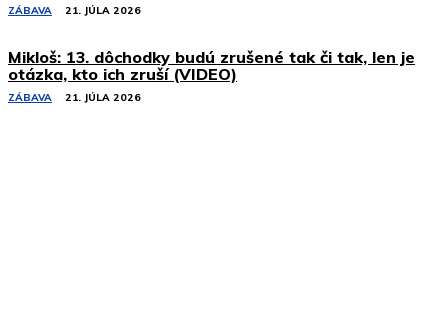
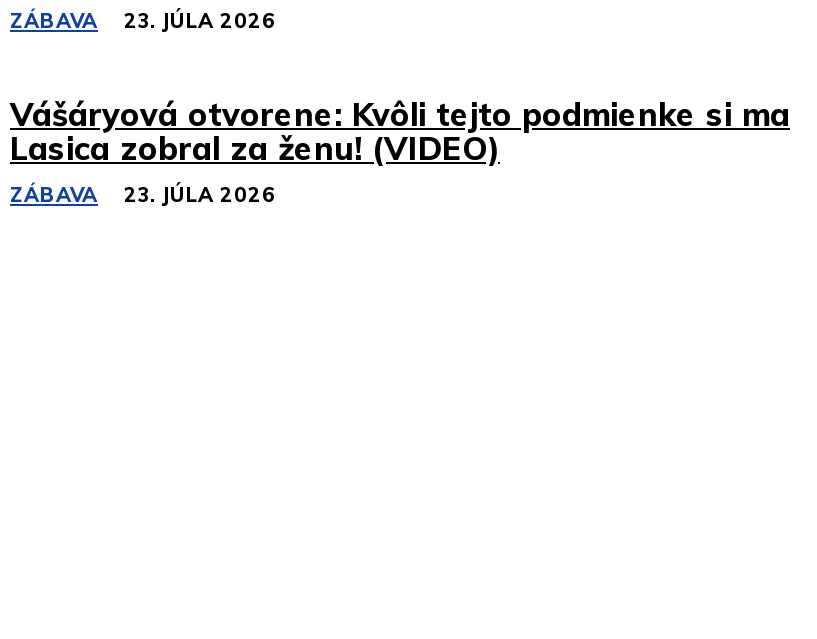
[8,4,141,17] ZÁBAVA 21. JÚLA 2026 -> [10,8,276,34] ZÁBAVA 23. JÚLA 2026
[8,47,415,84] Mikloš: 13. dôchodky budú zrušené tak či tak, len je | otázka, kto ich zruší (VIDEO) -> [10,94,790,168] Vášáryová otvorene: Kvôli tejto podmienke si ma | Lasica zobral za ženu! (VIDEO)
[8,91,141,104] ZÁBAVA 21. JÚLA 2026 -> [10,182,276,208] ZÁBAVA 23. JÚLA 2026

